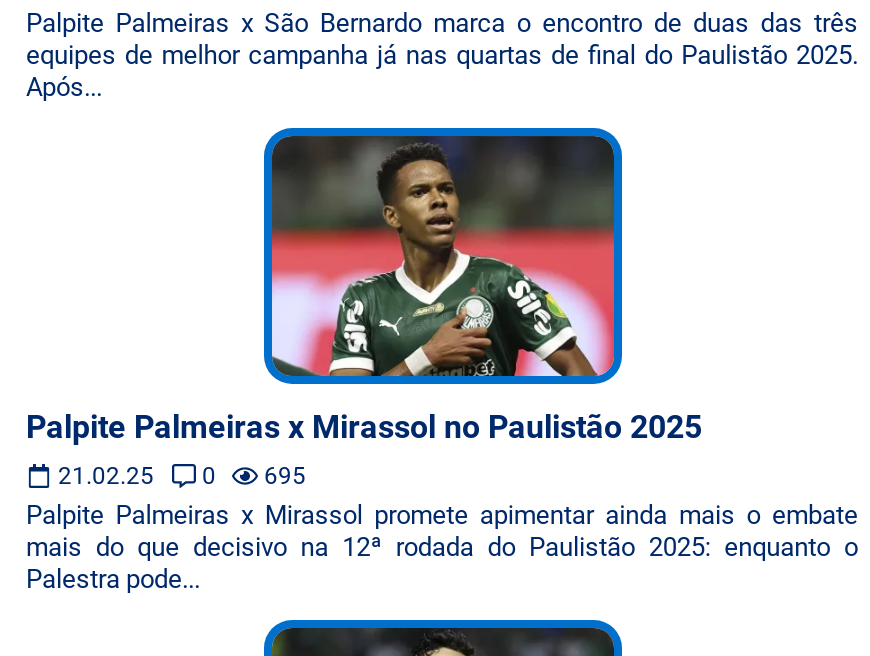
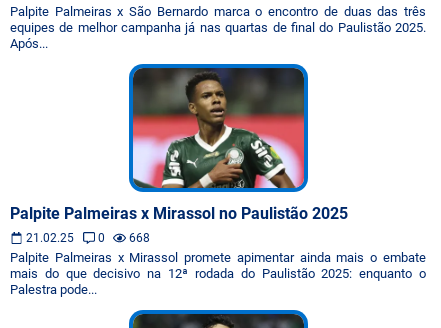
[58,462,306,490] 21.02.25 0 695 -> [26,231,150,245] 21.02.25 0 668

